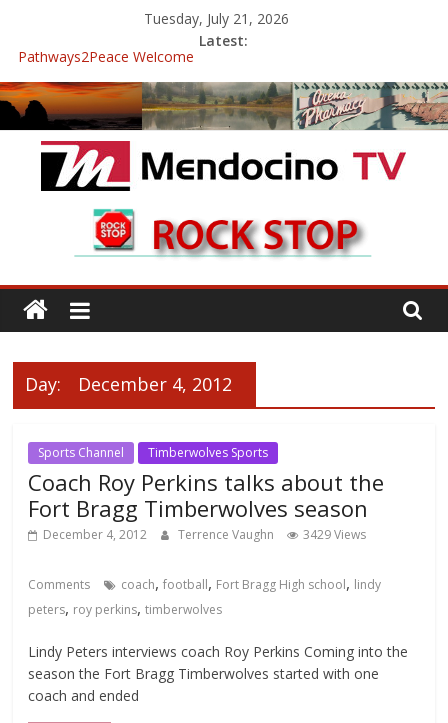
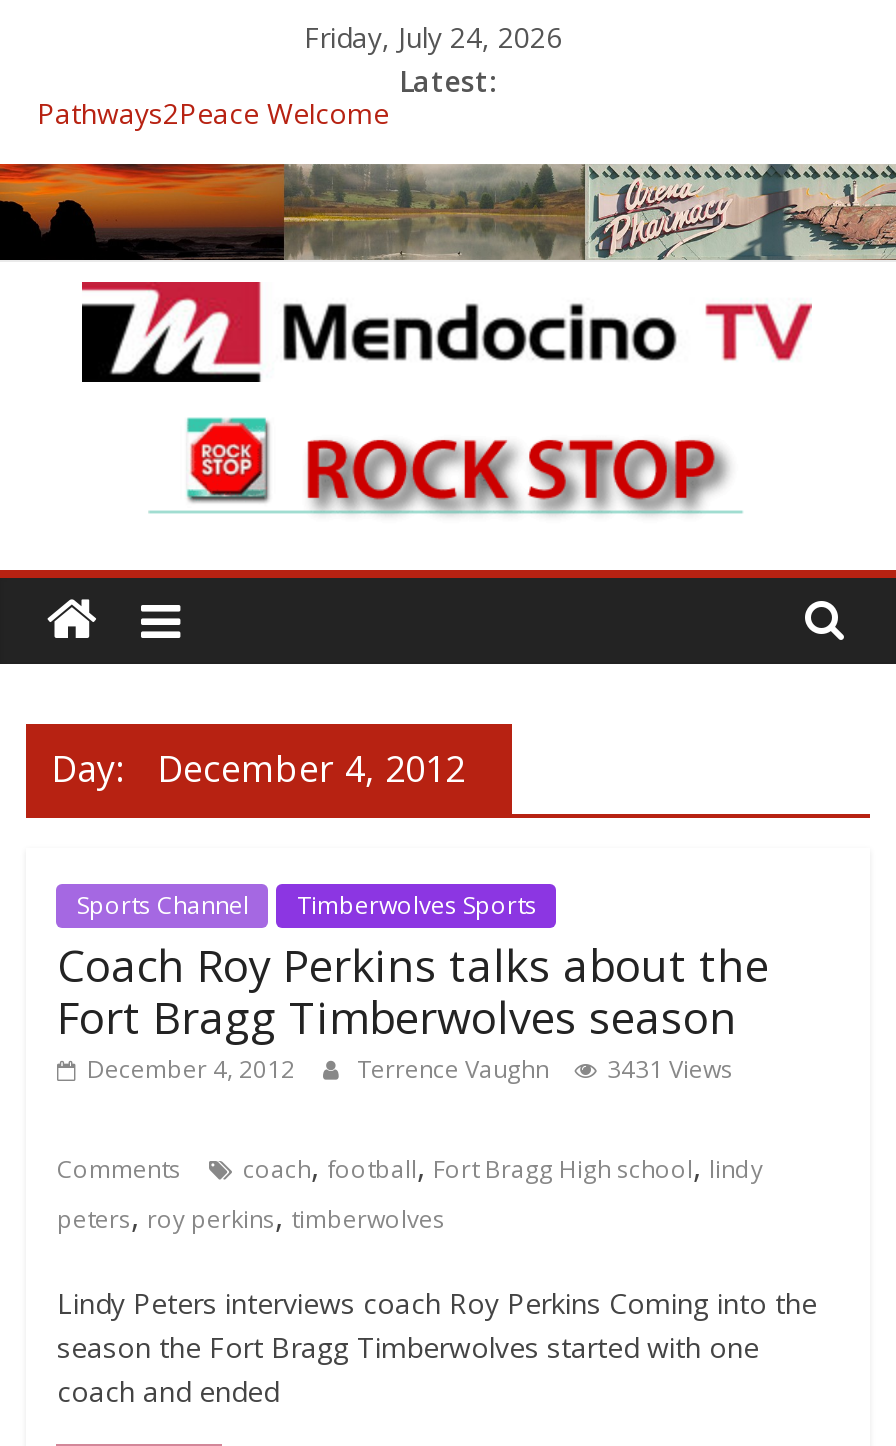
[144,9,289,28] Tuesday, July 21, 2026 -> [304,18,562,56] Friday, July 24, 2026
[43,526,366,543] December 4, 2012 Terrence Vaughn 3429 Views -> [87,1051,733,1085] December 4, 2012 Terrence Vaughn 3431 Views

